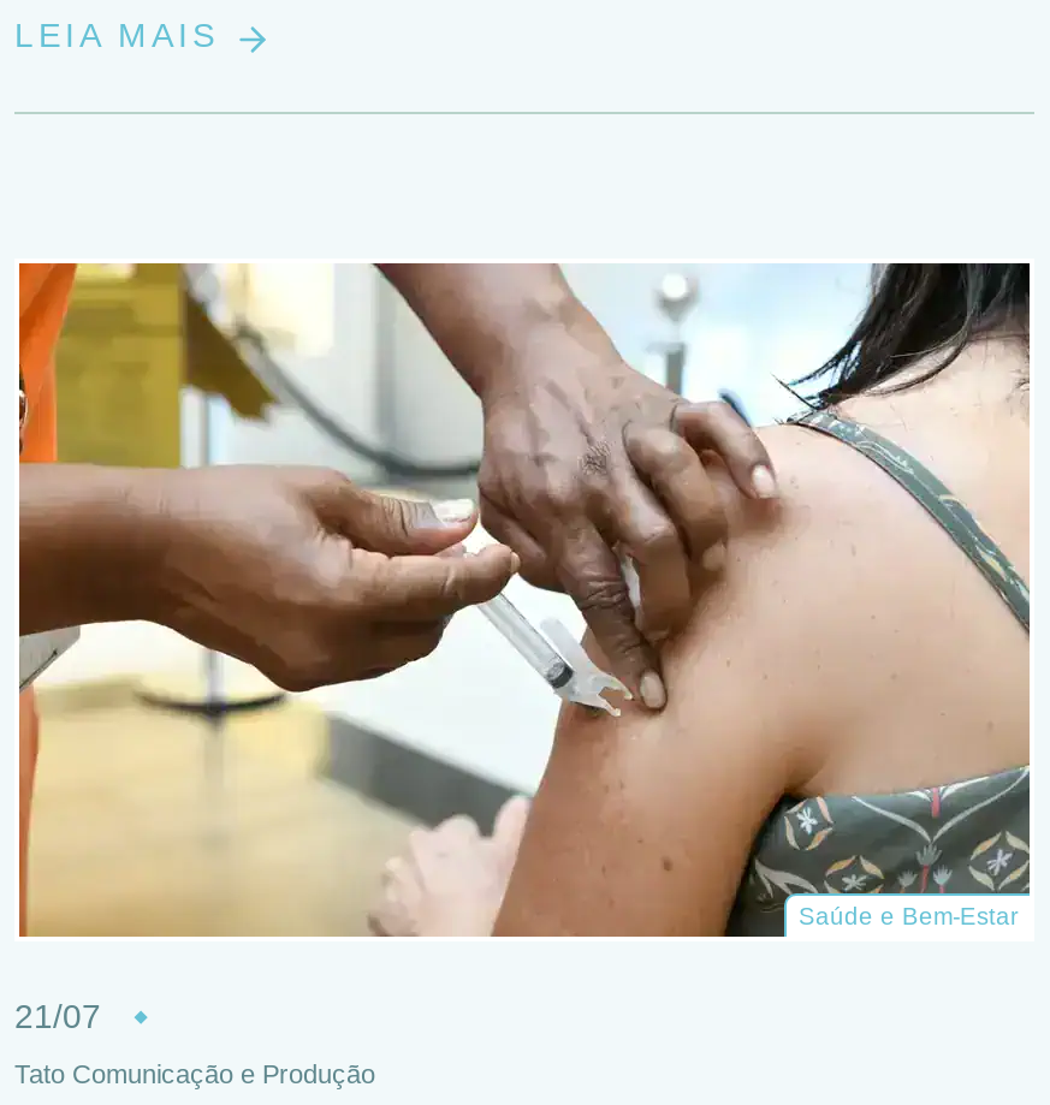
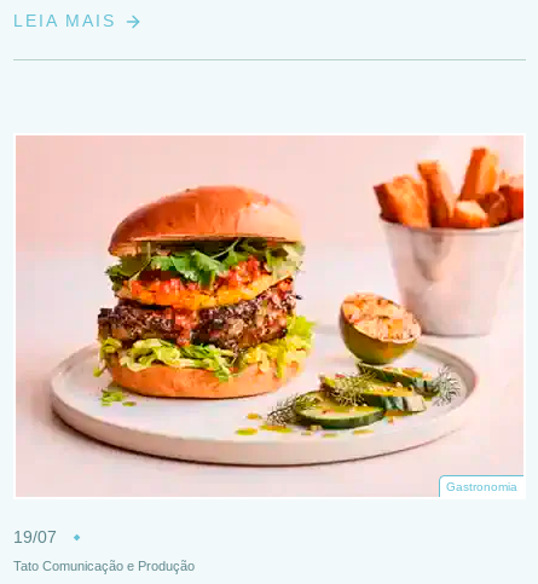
[17,261,1032,939] [image] | Saúde e Bem-Estar -> [16,135,525,495] [image] | Gastronomia
[14,997,101,1035] 21/07 -> [13,527,57,547] 19/07

